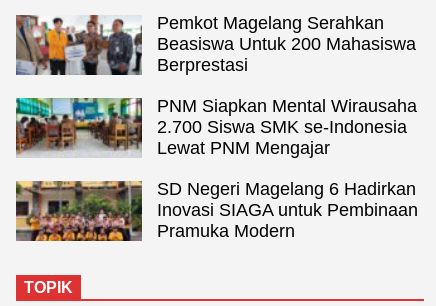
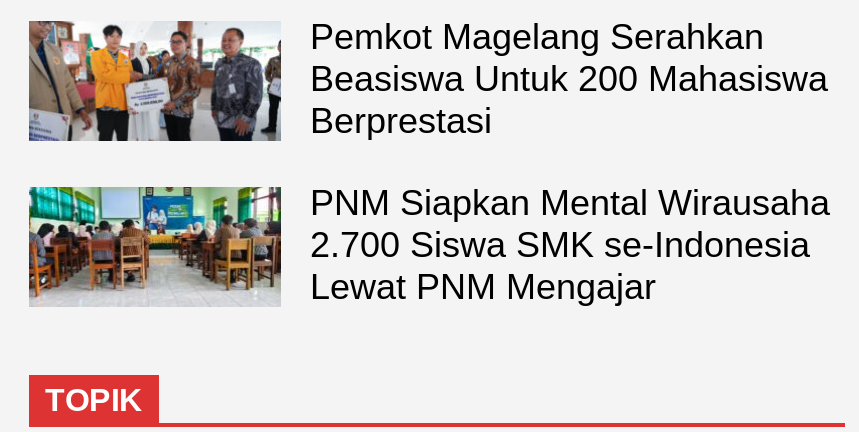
[15,179,417,242] [image] | SD Negeri Magelang 6 Hadirkan | Inovasi SIAGA untuk Pembinaan | Pramuka Modern -> none

